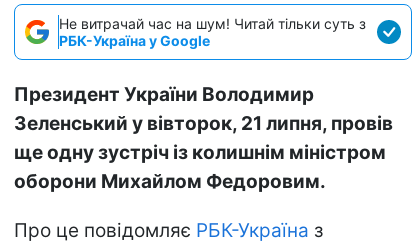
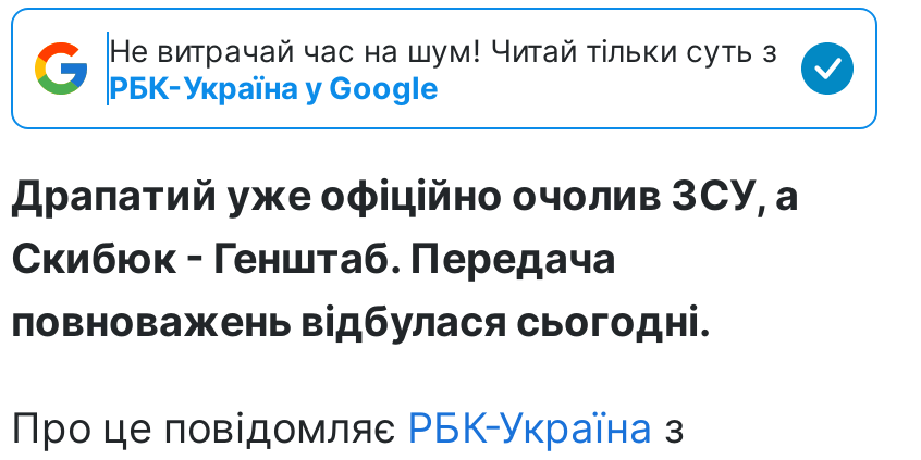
[14,83,393,193] Президент України Володимир | Зеленський у вівторок, 21 липня, провів | ще одну зустріч із колишнім міністром | оборони Михайлом Федоровим. -> [11,170,799,346] Драпатий уже офіційно очолив ЗСУ, а | Скибюк - Генштаб. Передача | повноважень відбулася сьогодні.

